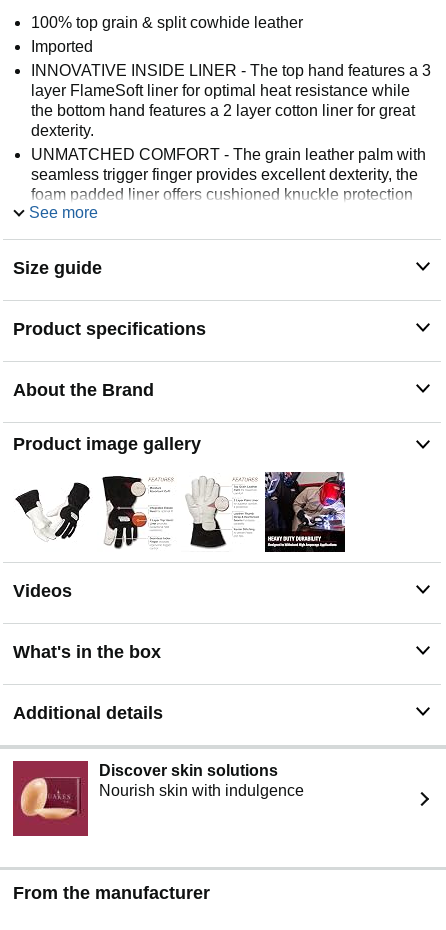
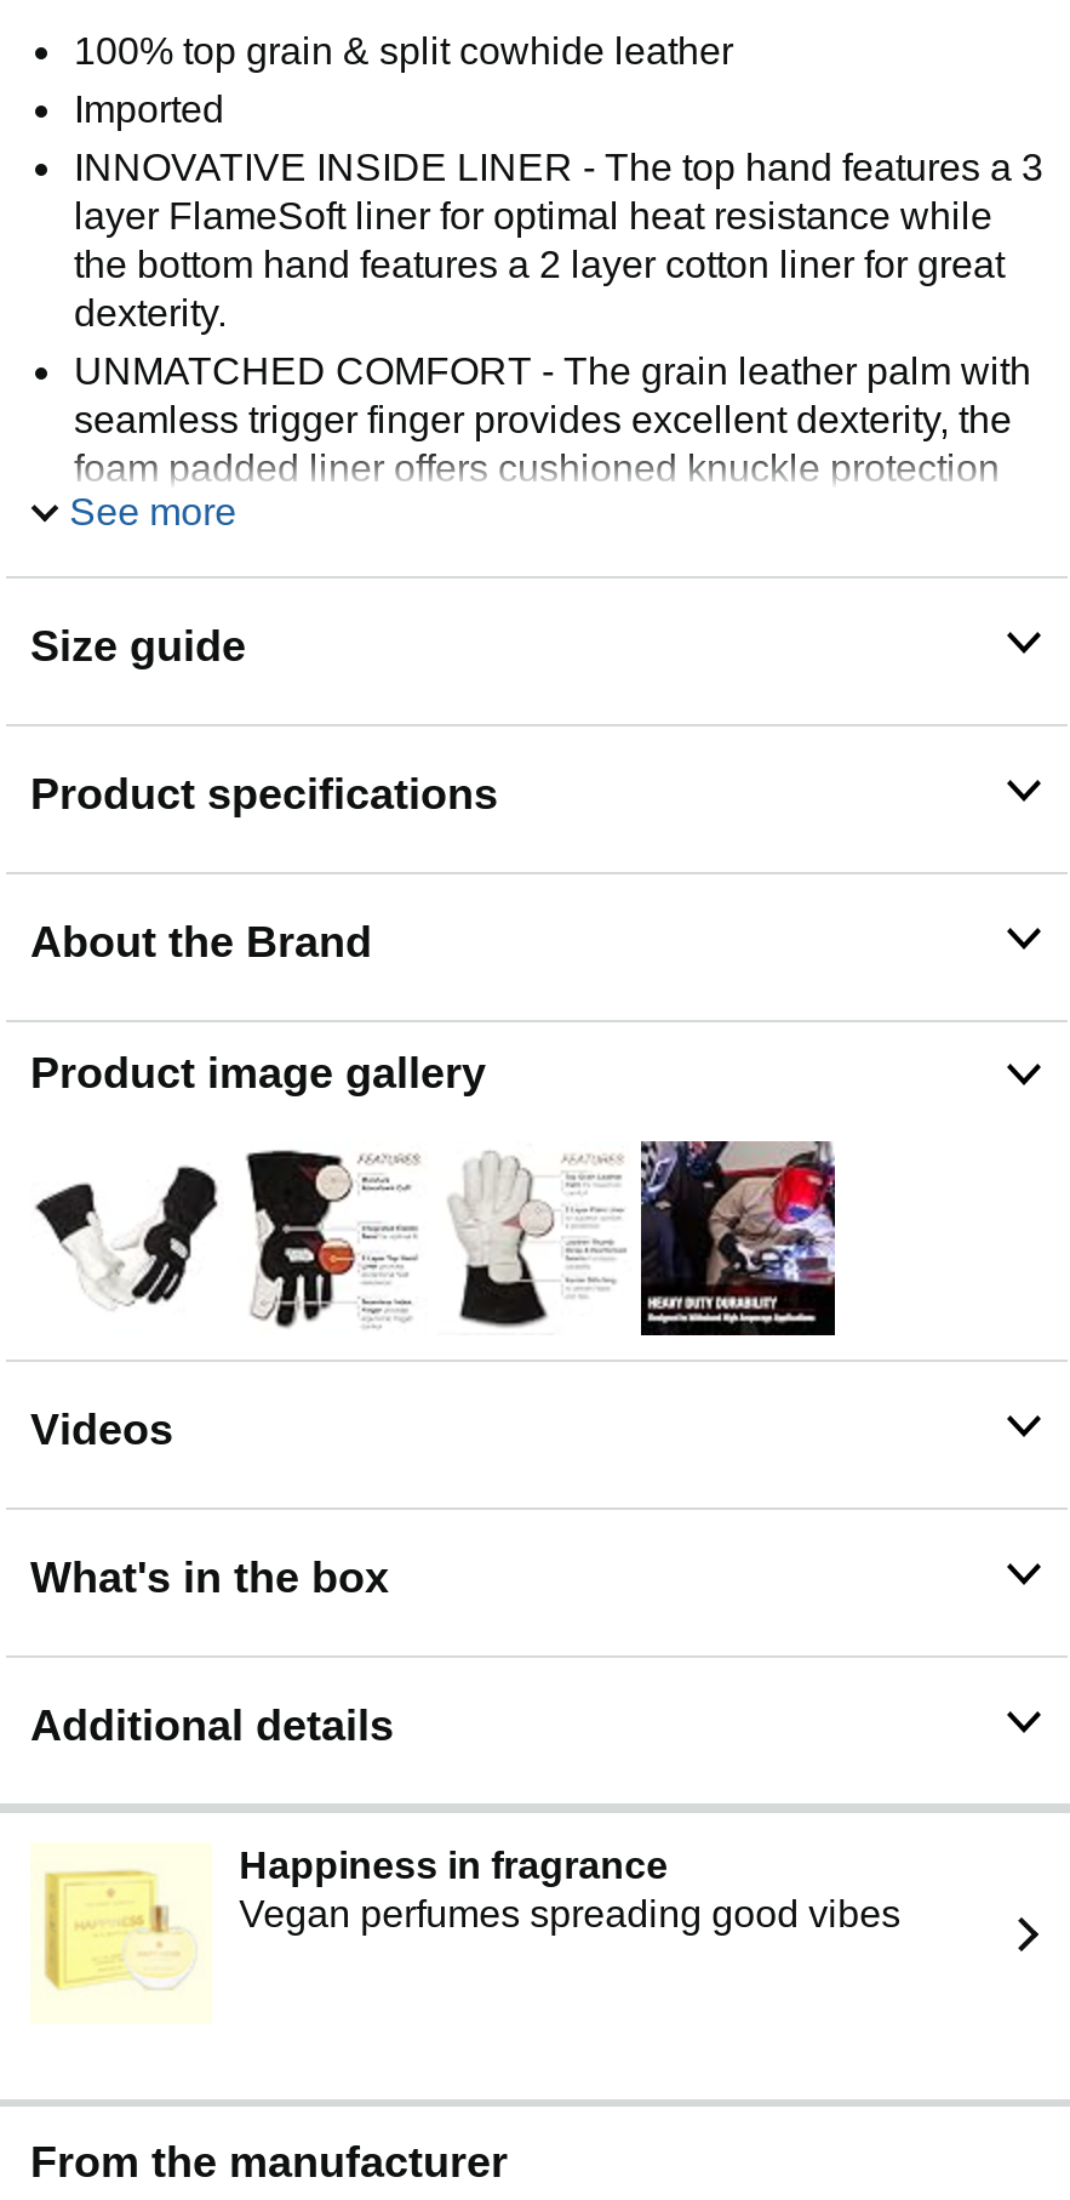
[12,760,304,837] [image] | Discover skin solutions | Nourish skin with indulgence -> [30,1842,901,2024] [image] | Happiness in fragrance | Vegan perfumes spreading good vibes

